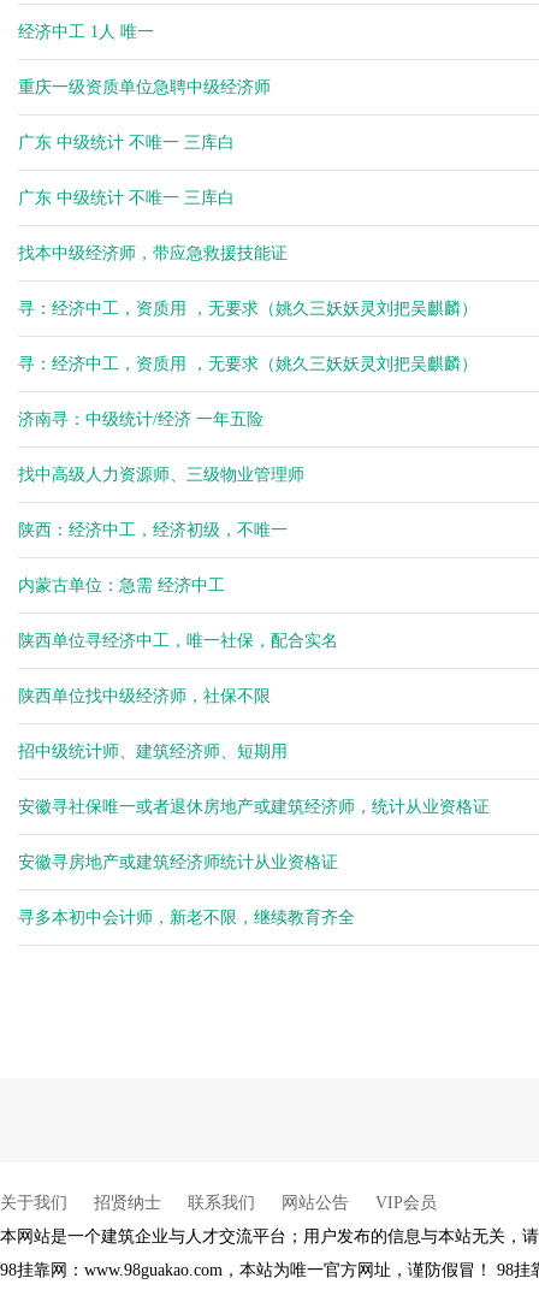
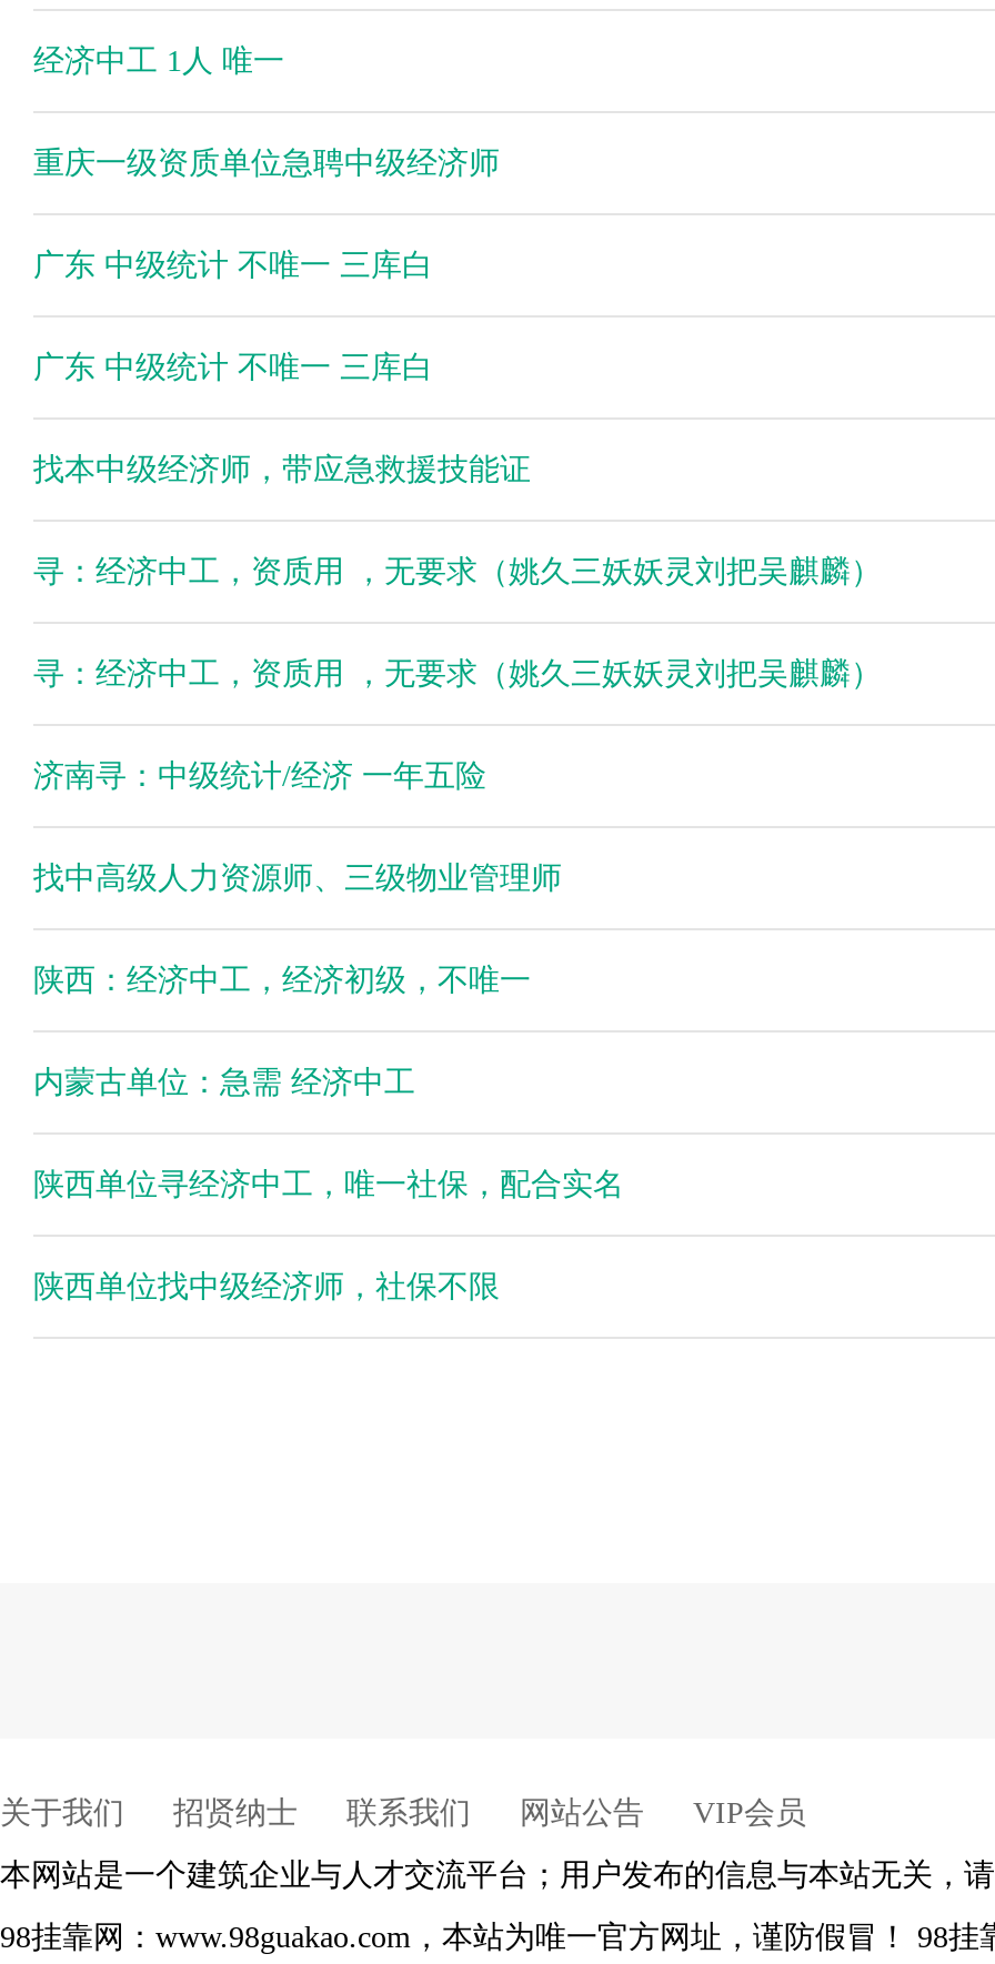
[18,742,490,927] 招中级统计师、建筑经济师、短期用 | 安徽寻社保唯一或者退休房地产或建筑经济师，统计从业资格证 | 安徽寻房地产或建筑经济师统计从业资格证 | 寻多本初中会计师，新老不限，继续教育齐全 -> none

